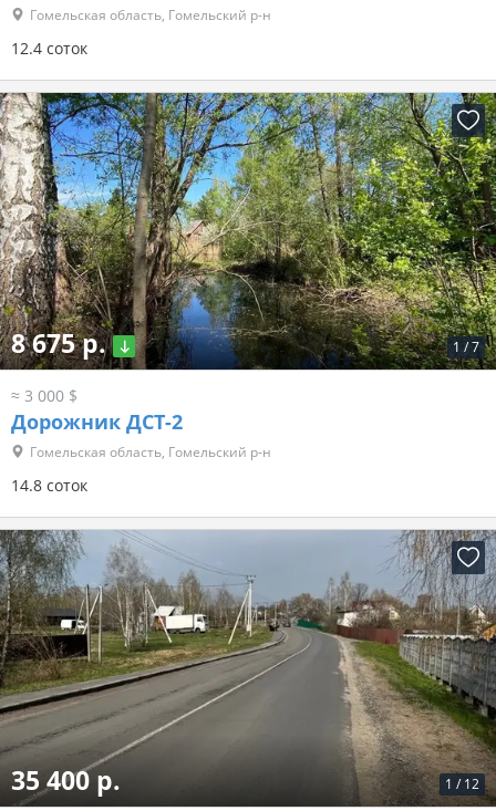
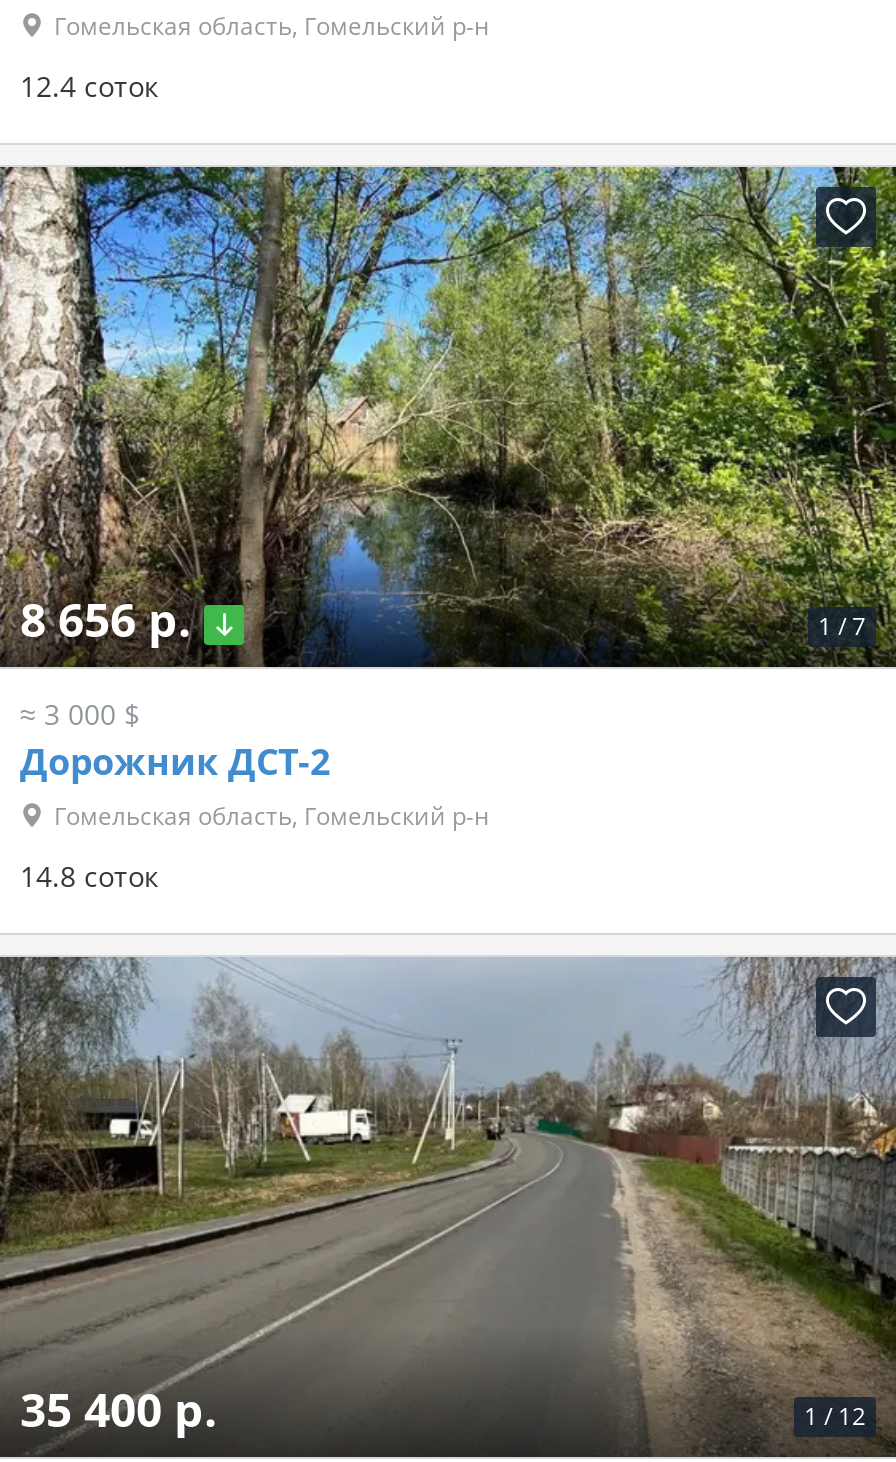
[11,326,113,361] 8 675 р. -> [20,588,204,652] 8 656 р.

